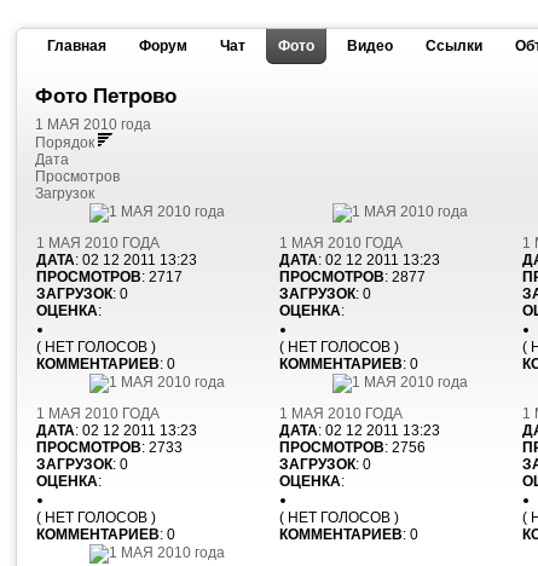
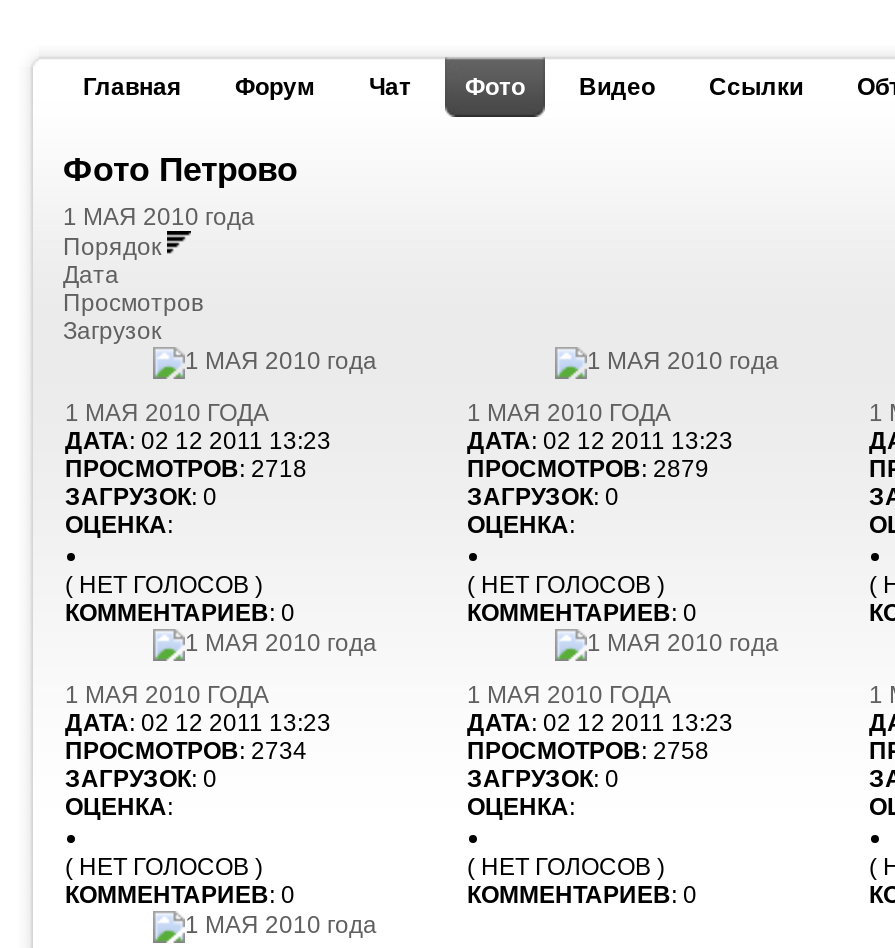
[36,268,183,285] ПРОСМОТРОВ: 2717 -> [65,455,307,483] ПРОСМОТРОВ: 2718
[279,268,426,285] ПРОСМОТРОВ: 2877 -> [467,455,709,483] ПРОСМОТРОВ: 2879
[36,439,183,456] ПРОСМОТРОВ: 2733 -> [65,737,307,765] ПРОСМОТРОВ: 2734
[279,439,426,456] ПРОСМОТРОВ: 2756 -> [467,737,709,765] ПРОСМОТРОВ: 2758

